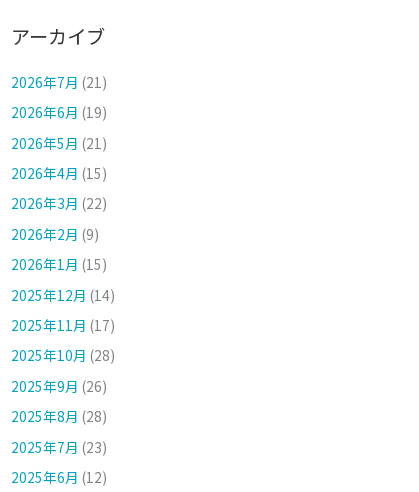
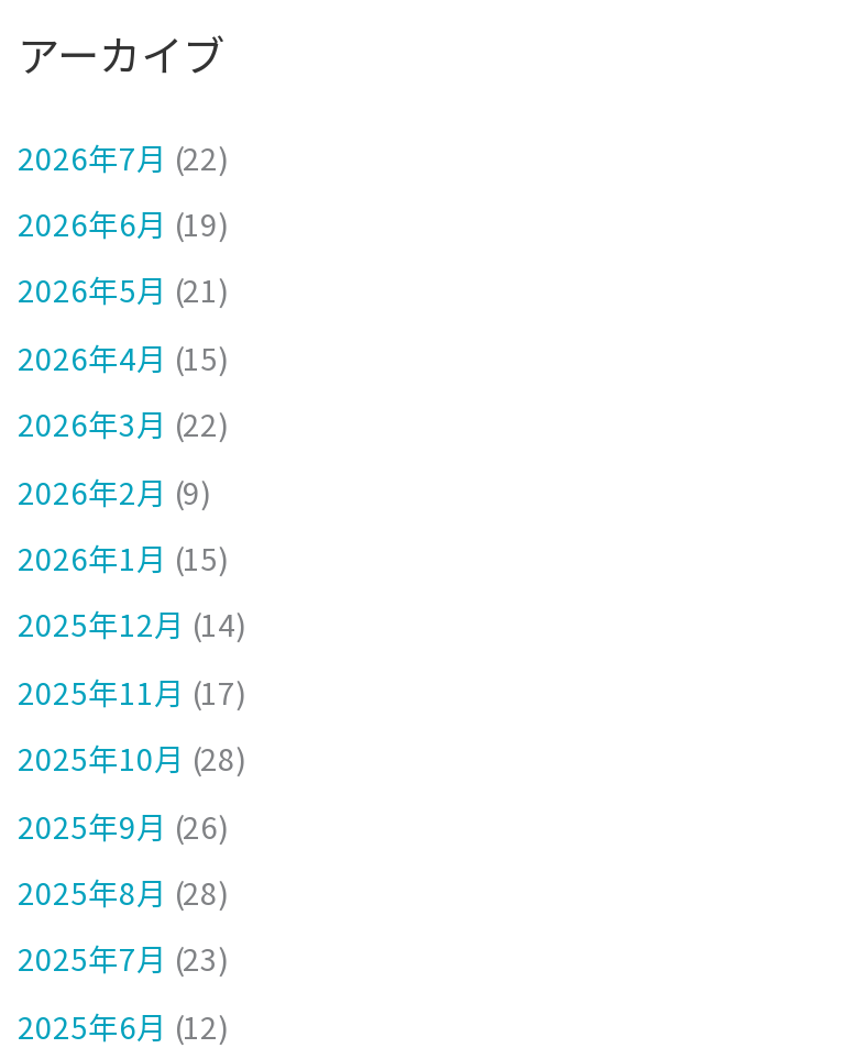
[11,72,107,92] 2026年7月(21) -> [18,135,229,179] 2026年7月(22)

